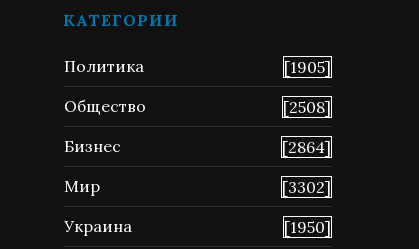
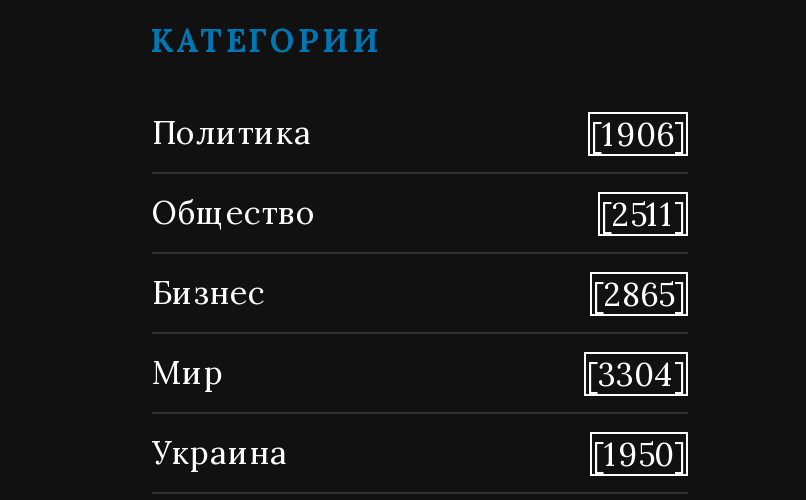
[284,57,331,77] [1905] -> [590,114,686,154] [1906]
[283,97,331,117] [2508] -> [600,194,686,234] [2511]
[282,137,331,157] [2864] -> [592,274,686,314] [2865]
[282,177,331,197] [3302] -> [586,354,686,394] [3304]

